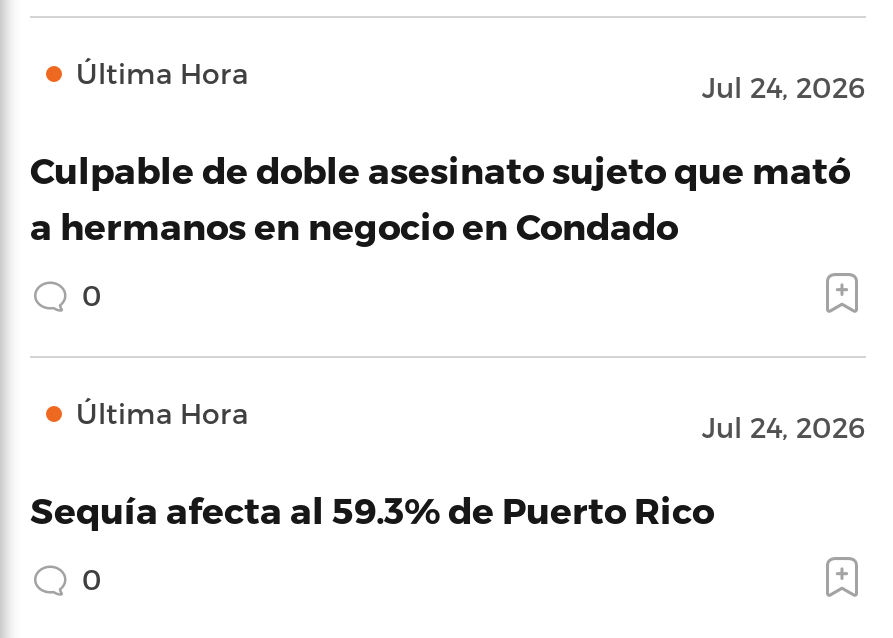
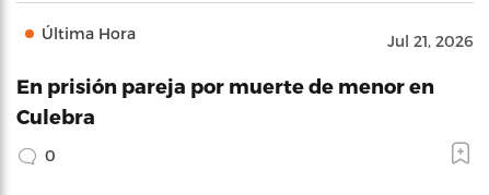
[30,69,866,529] Jul 24, 2026 | Culpable de doble asesinato sujeto que mató | a hermanos en negocio en Condado | 0 | Última Hora | Jul 24, 2026 | Sequía afecta al 59.3% de Puerto Rico -> [16,32,474,127] Jul 21, 2026 | En prisión pareja por muerte de menor en | Culebra

